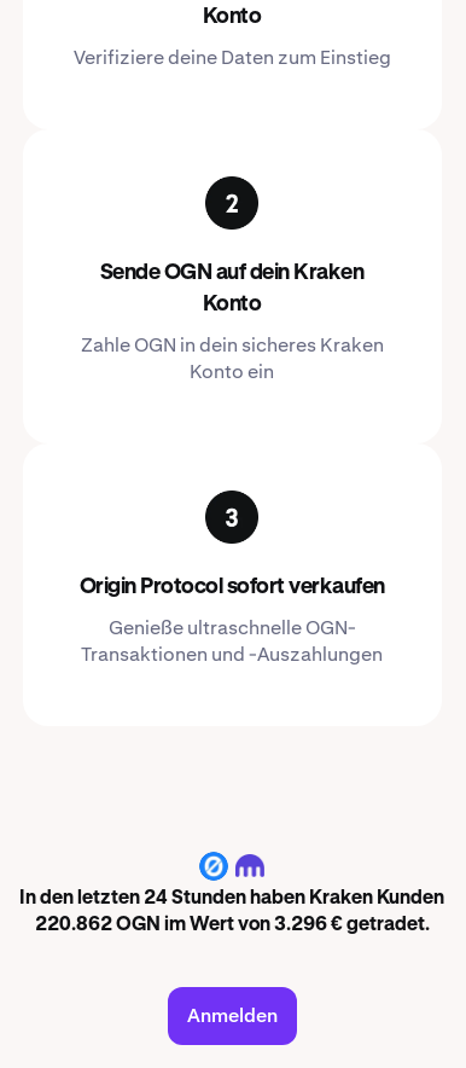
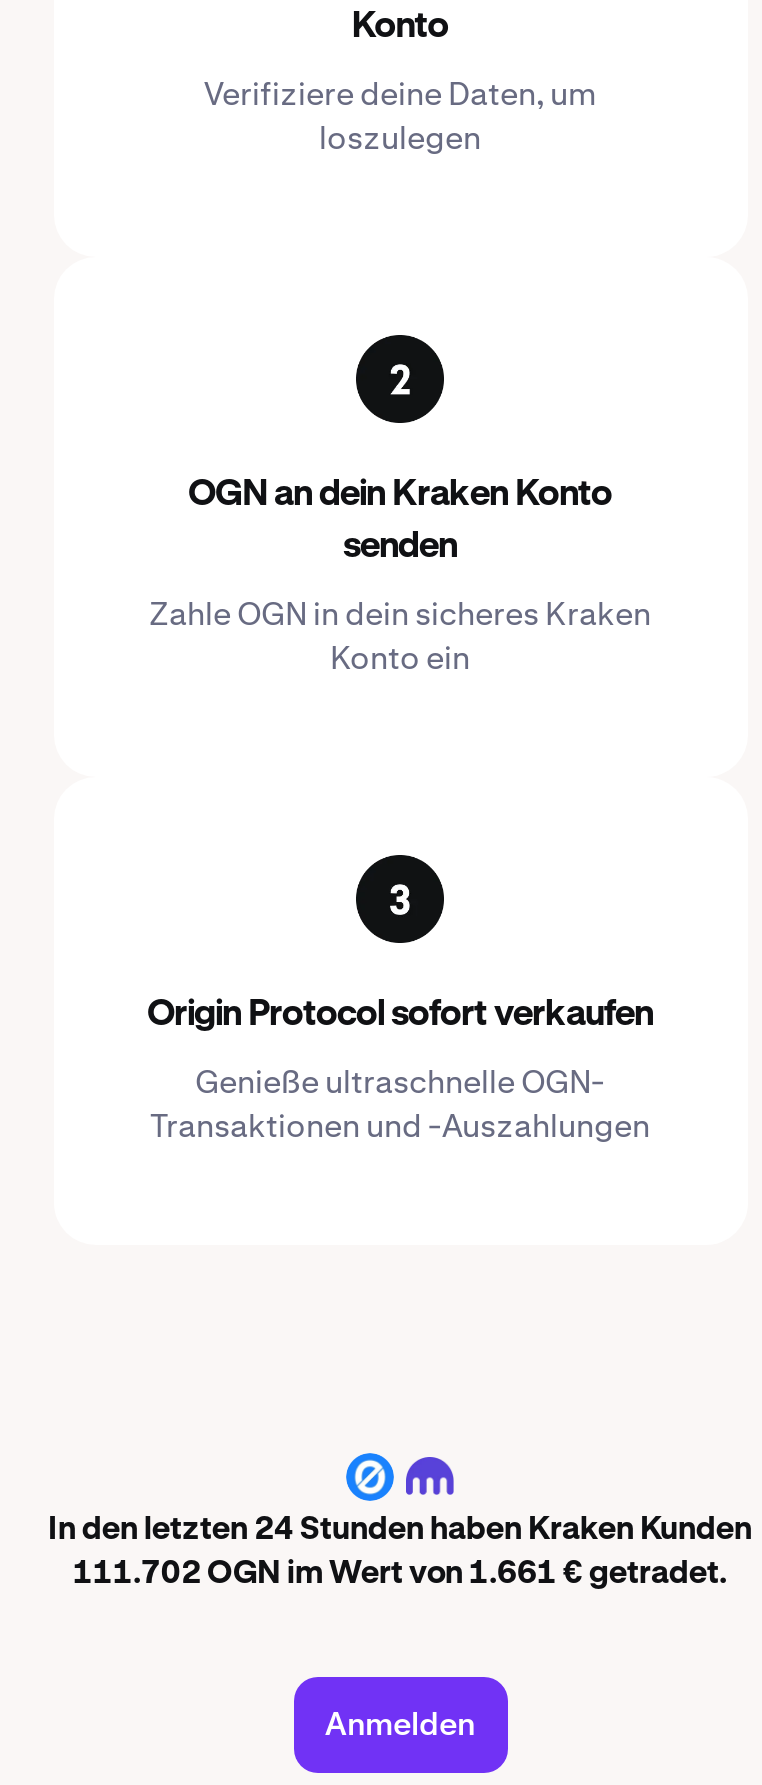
[73,45,391,70] Verifiziere deine Daten zum Einstieg -> [204,73,596,159] Verifiziere deine Daten, um | loszulegen
[100,262,364,315] Sende OGN auf dein Kraken | Konto -> [188,477,612,565] OGN an dein Kraken Konto | senden
[34,916,429,935] 220.862 OGN im Wert von 3.296 € getradet. -> [73,1560,727,1592] 111.702 OGN im Wert von 1.661 € getradet.

